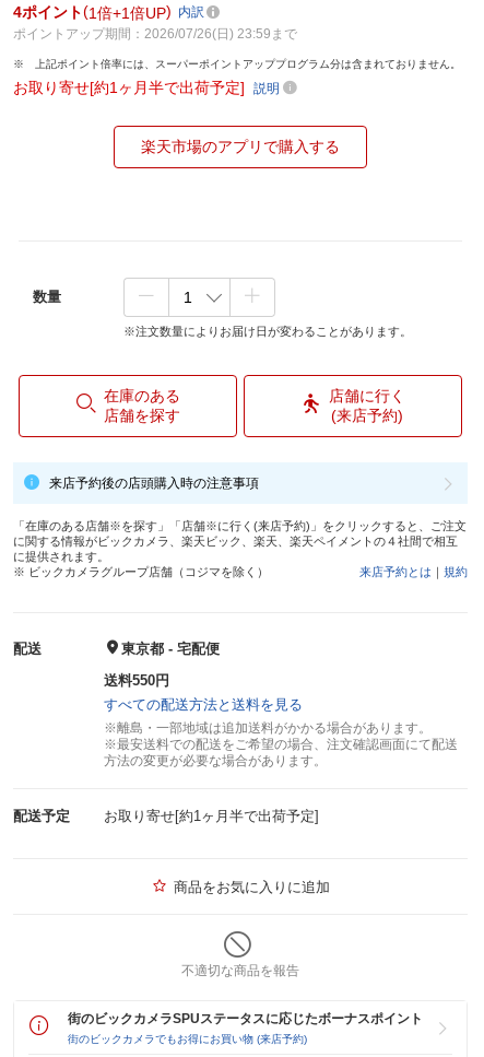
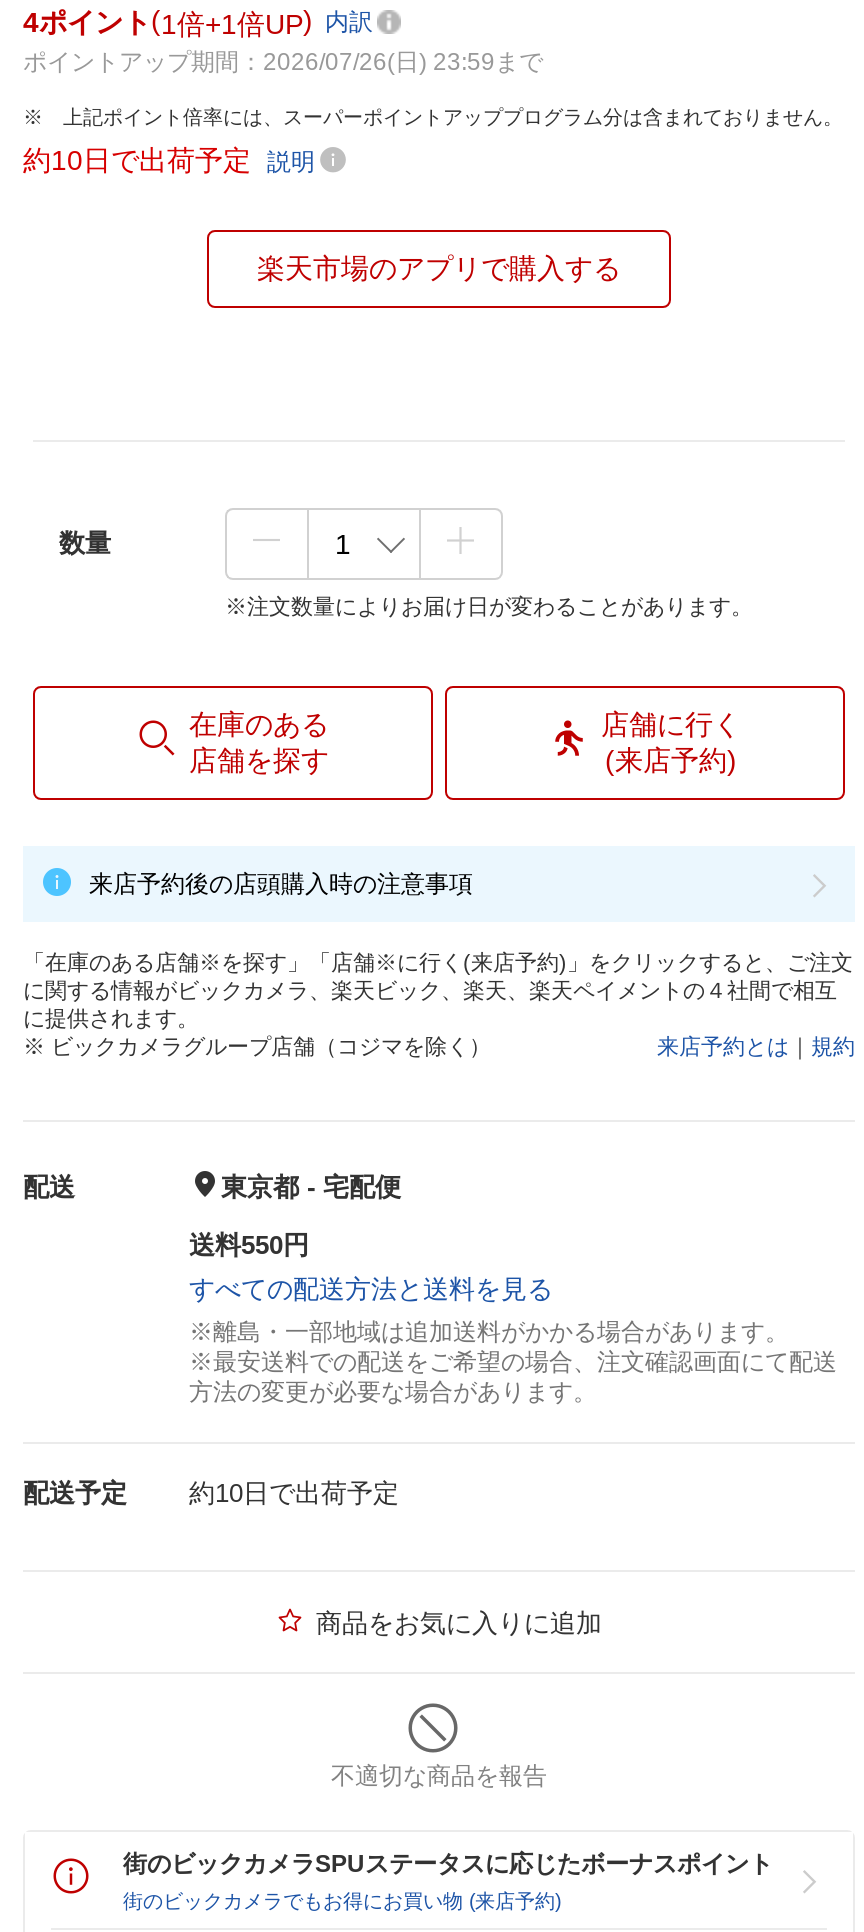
[13,78,283,96] お取り寄せ[約1ヶ月半で出荷予定]説明 -> [23,143,321,175] 約10日で出荷予定説明
[104,808,319,824] お取り寄せ[約1ヶ月半で出荷予定] -> [189,1478,399,1508] 約10日で出荷予定

